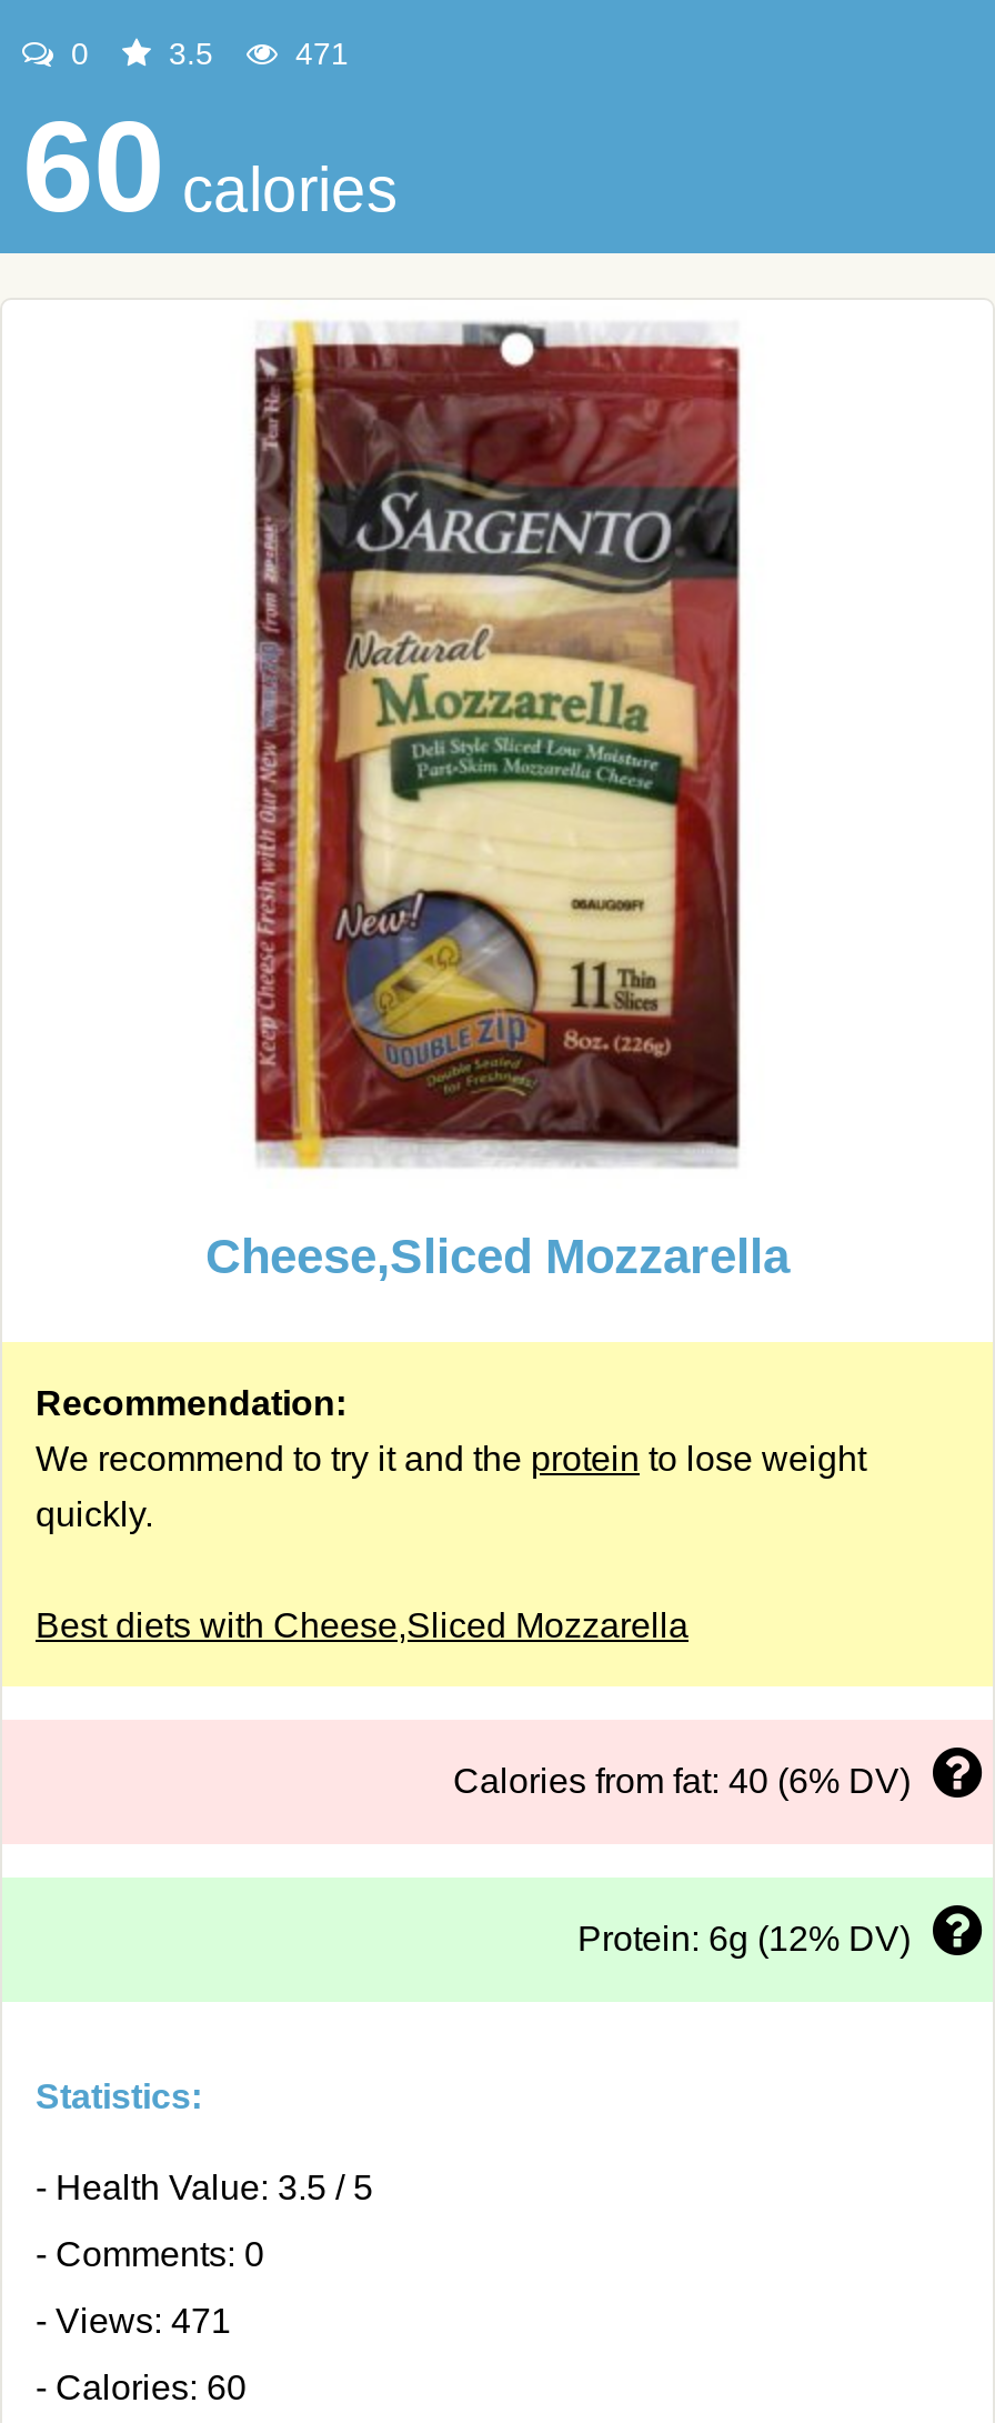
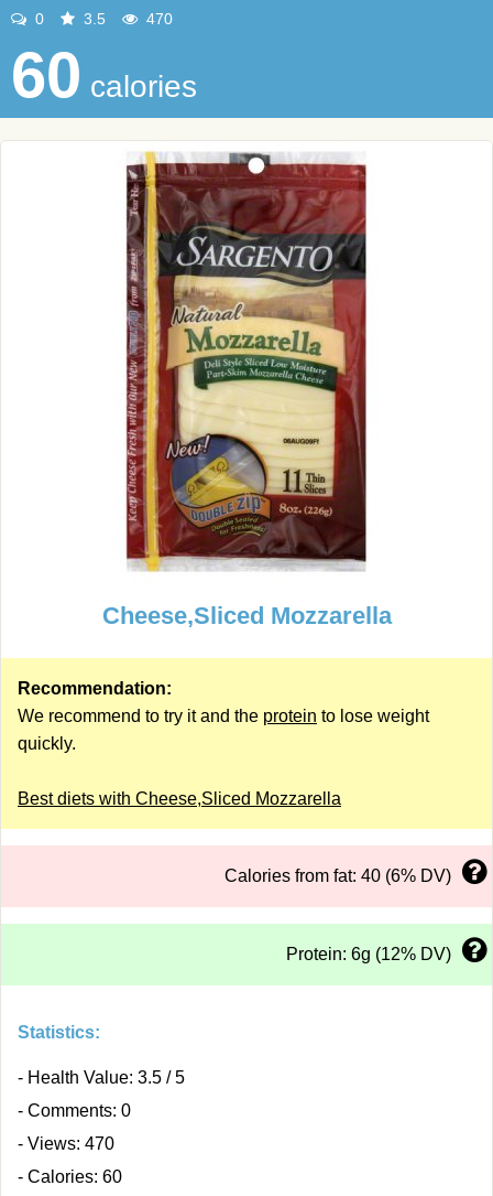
[287,36,349,71] 471 -> [142,10,173,28] 470
[36,2302,231,2340] - Views: 471 -> [18,1134,114,1153] - Views: 470

